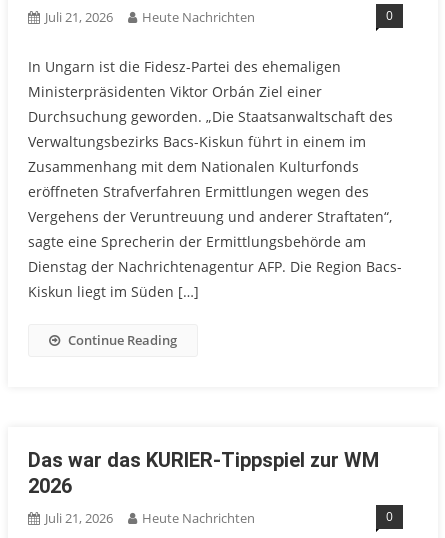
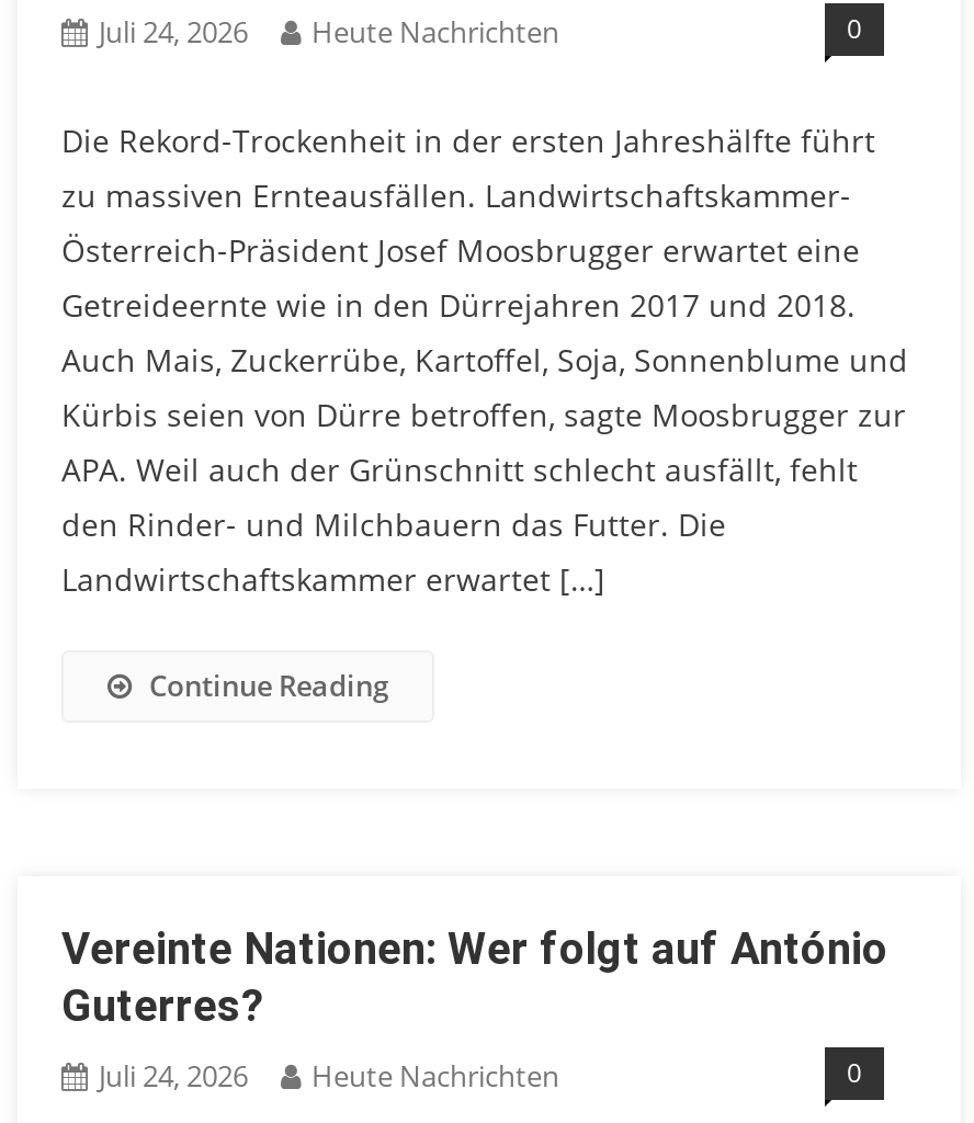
[45,8,255,26] Juli 21, 2026 Heute Nachrichten -> [99,12,559,52] Juli 24, 2026 Heute Nachrichten
[28,57,402,301] In Ungarn ist die Fidesz-Partei des ehemaligen | Ministerpräsidenten Viktor Orbán Ziel einer | Durchsuchung geworden. „Die Staatsanwaltschaft des | Verwaltungsbezirks Bacs-Kiskun führt in einem im | Zusammenhang mit dem Nationalen Kulturfonds | eröffneten Strafverfahren Ermittlungen wegen des | Vergehens der Veruntreuung und anderer Straftaten“, | sagte eine Sprecherin der Ermittlungsbehörde am | Dienstag der Nachrichtenagentur AFP. Die Region Bacs- | Kiskun liegt im Süden […] -> [61,120,908,600] Die Rekord-Trockenheit in der ersten Jahreshälfte führt | zu massiven Ernteausfällen. Landwirtschaftskammer- | Österreich-Präsident Josef Moosbrugger erwartet eine | Getreideernte wie in den Dürrejahren 2017 und 2018. | Auch Mais, Zuckerrübe, Kartoffel, Soja, Sonnenblume und | Kürbis seien von Dürre betroffen, sagte Moosbrugger zur | APA. Weil auch der Grünschnitt schlecht ausfällt, fehlt | den Rinder- und Milchbauern das Futter. Die | Landwirtschaftskammer erwartet […]
[28,448,379,498] Das war das KURIER-Tippspiel zur WM | 2026 -> [61,922,888,1032] Vereinte Nationen: Wer folgt auf António | Guterres?
[45,509,255,527] Juli 21, 2026 Heute Nachrichten -> [99,1056,559,1096] Juli 24, 2026 Heute Nachrichten

